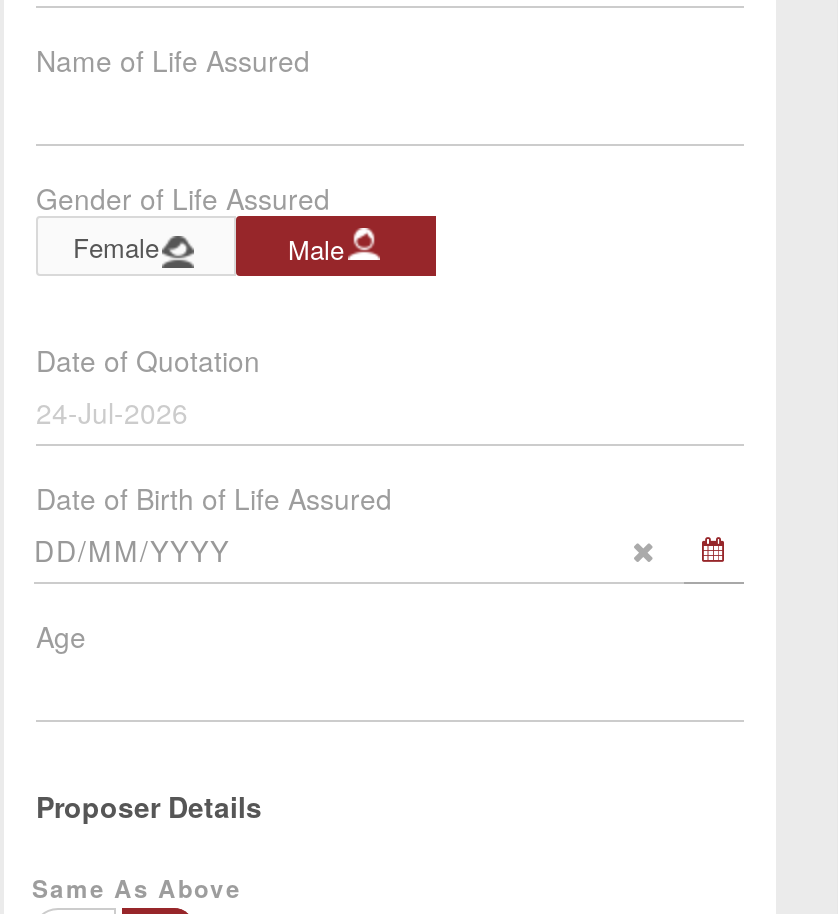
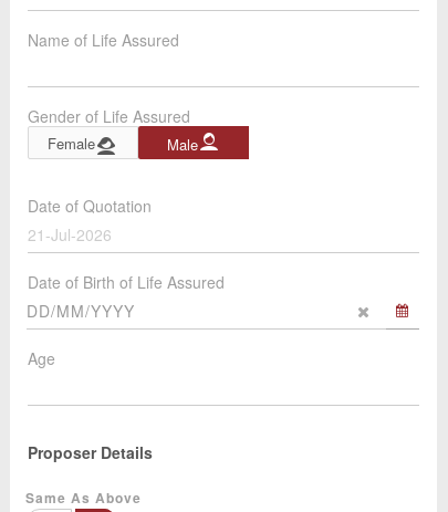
[36,391,188,431] 24-Jul-2026 -> [28,223,112,245] 21-Jul-2026

